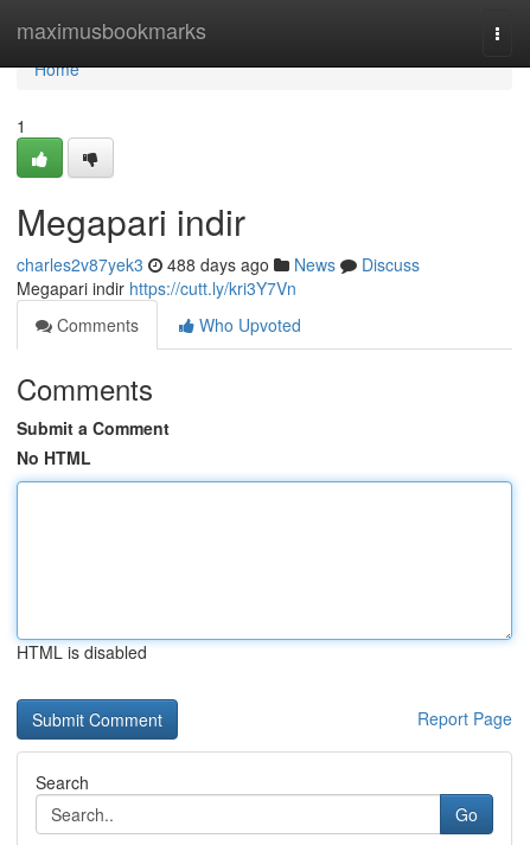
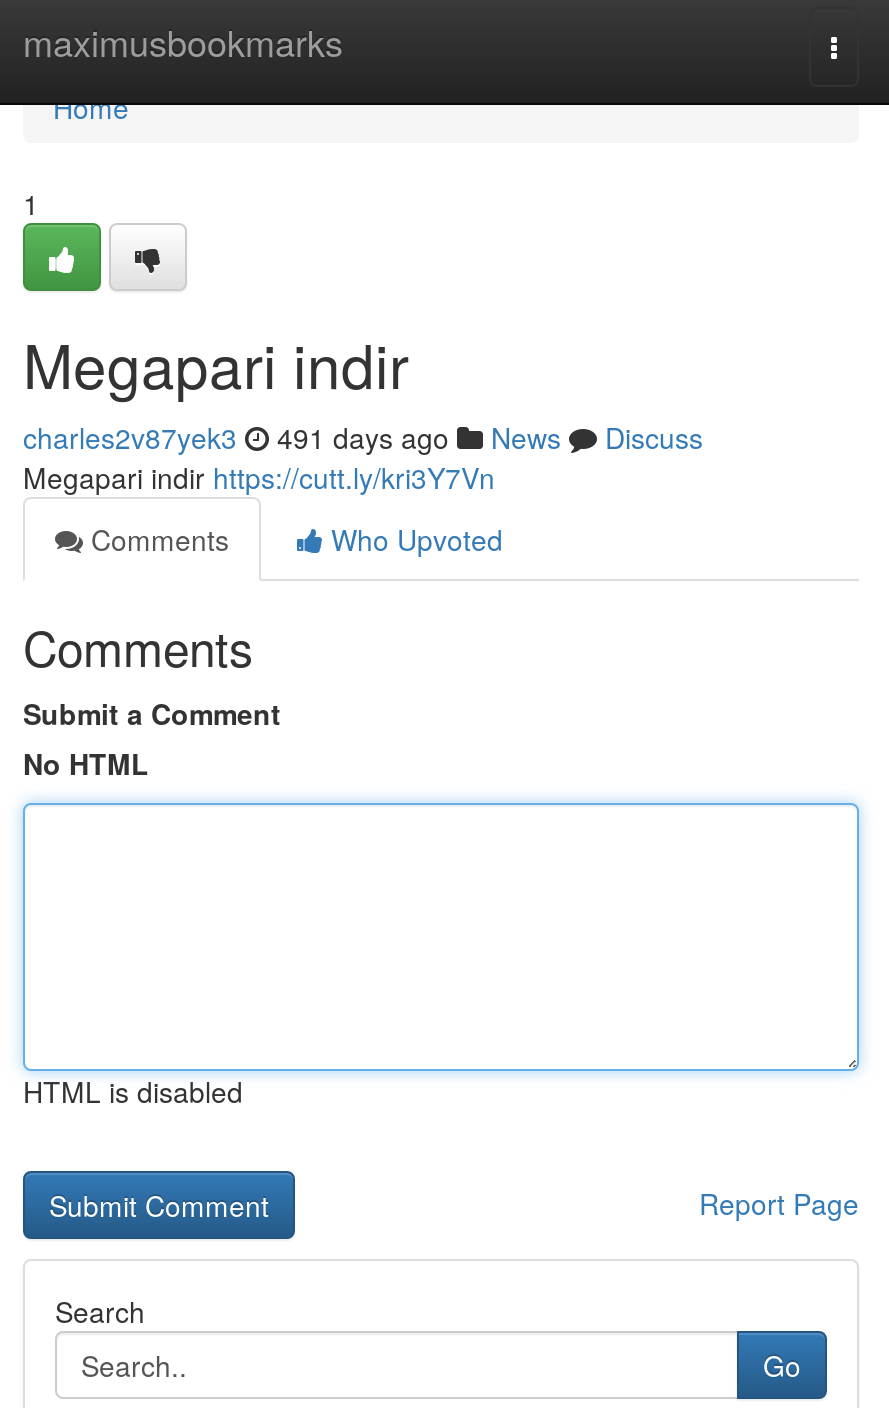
[17,252,420,276] charles2v87yek3 488 days ago News Discuss -> [23,417,703,457] charles2v87yek3 491 days ago News Discuss

